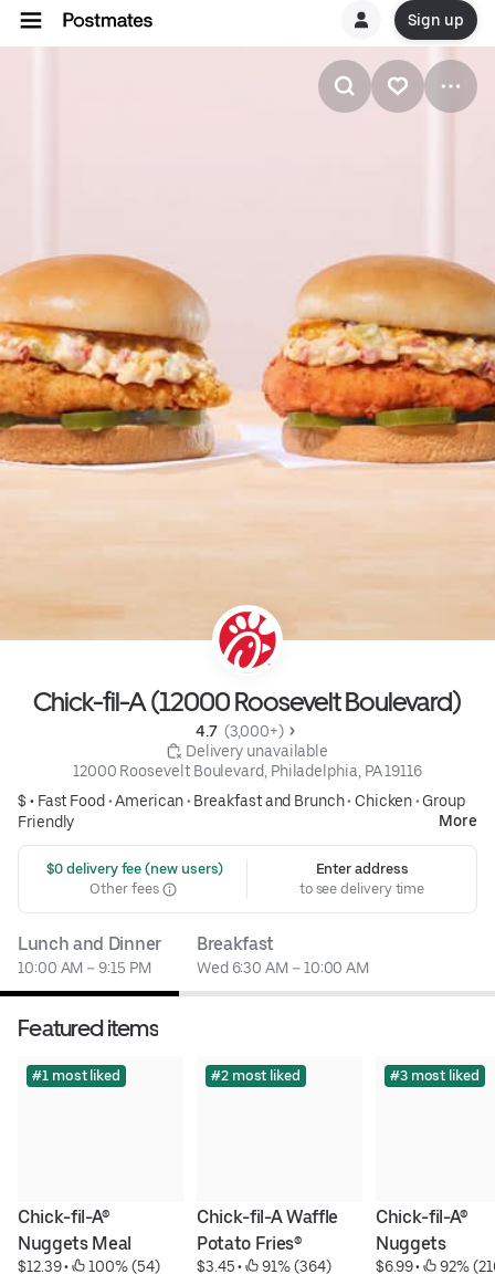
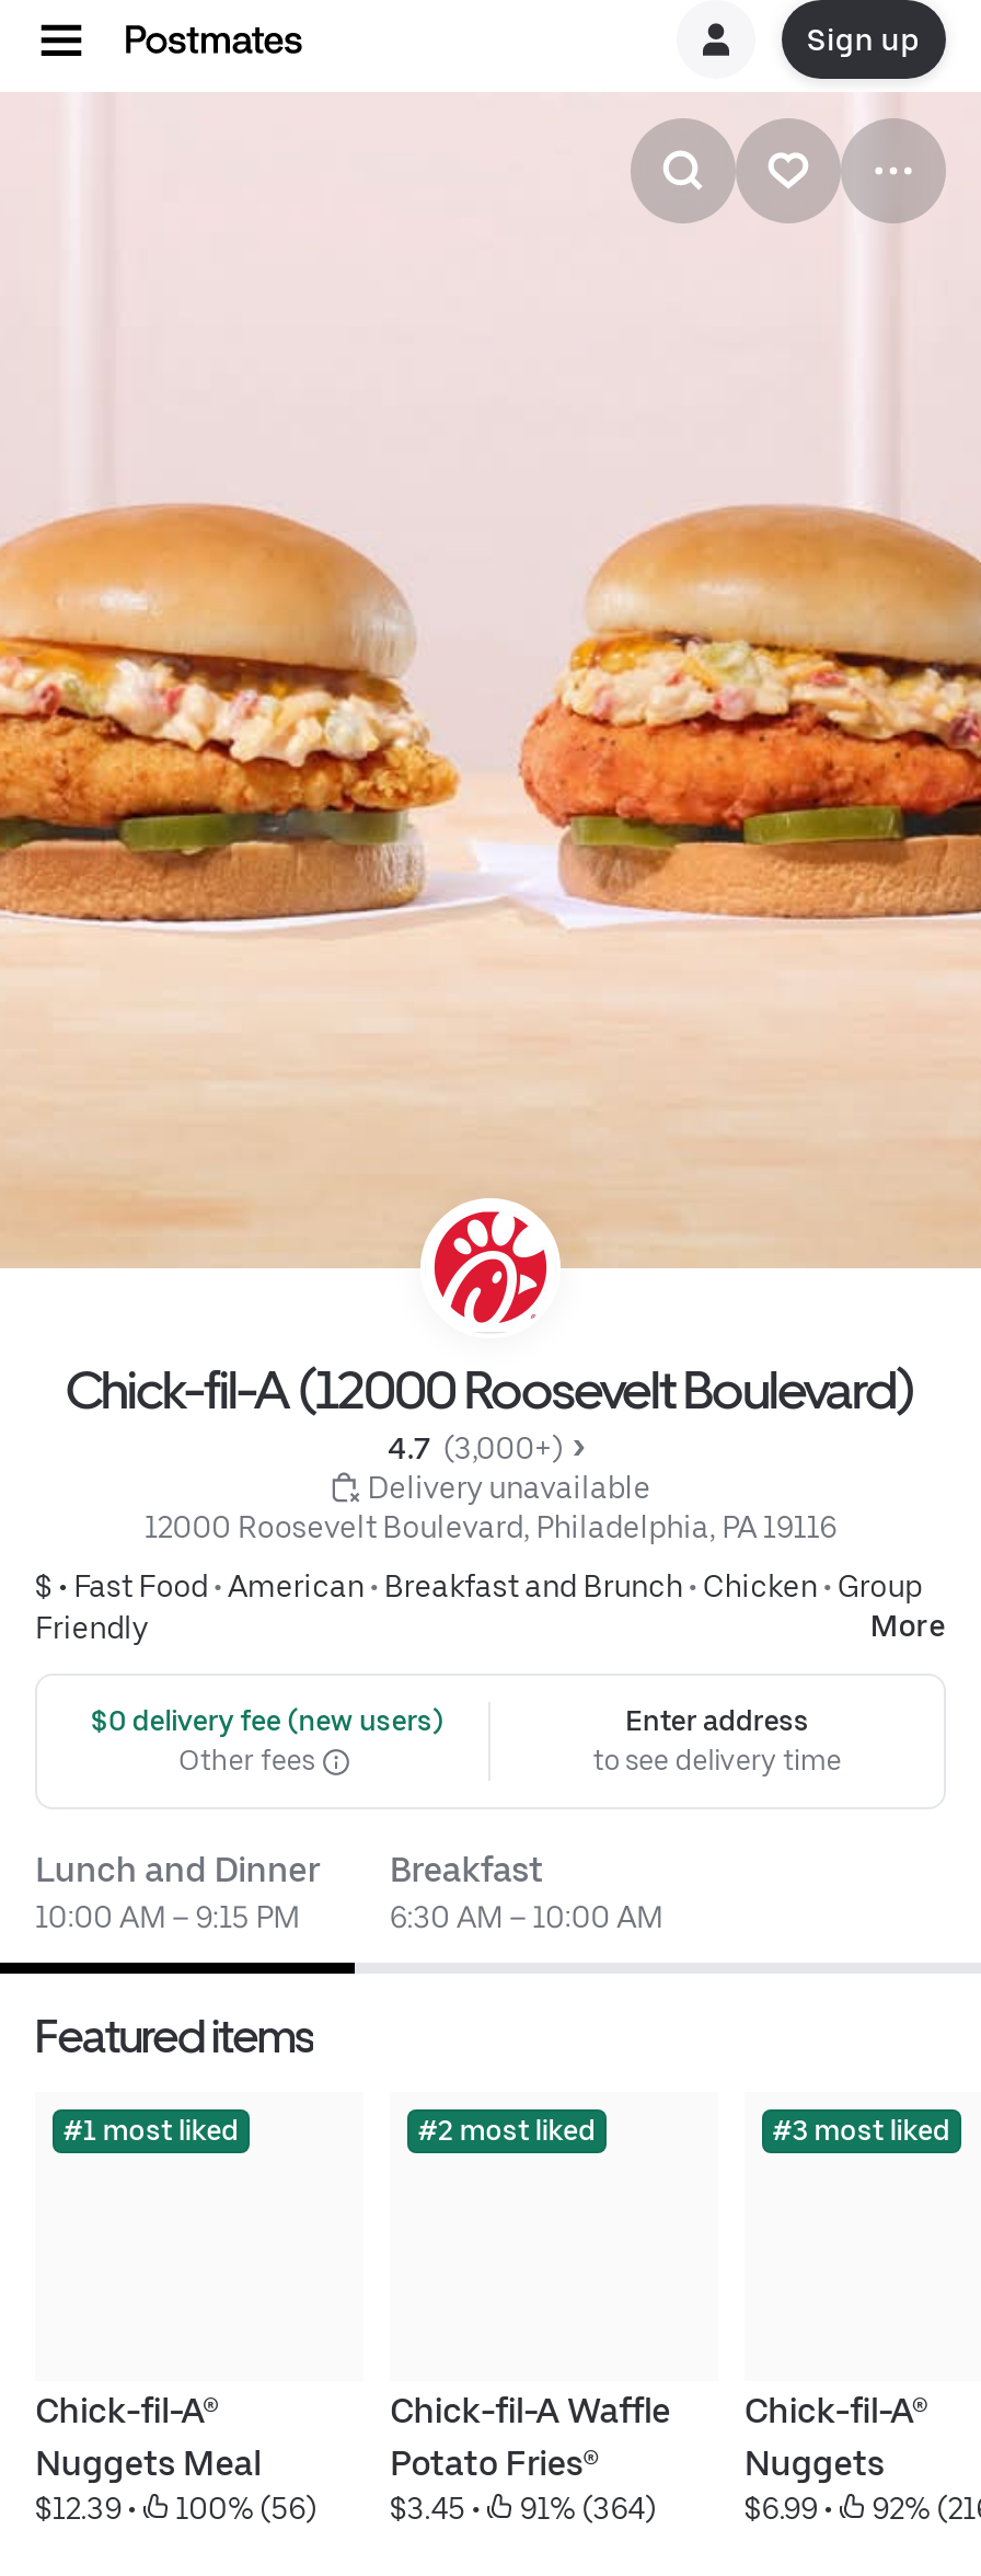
[197,959,369,977] Wed 6:30 AM – 10:00 AM -> [390,1899,662,1934] 6:30 AM – 10:00 AM
[18,1257,160,1275] $12.39 • 100% (54) -> [35,2491,316,2526] $12.39 • 100% (56)

